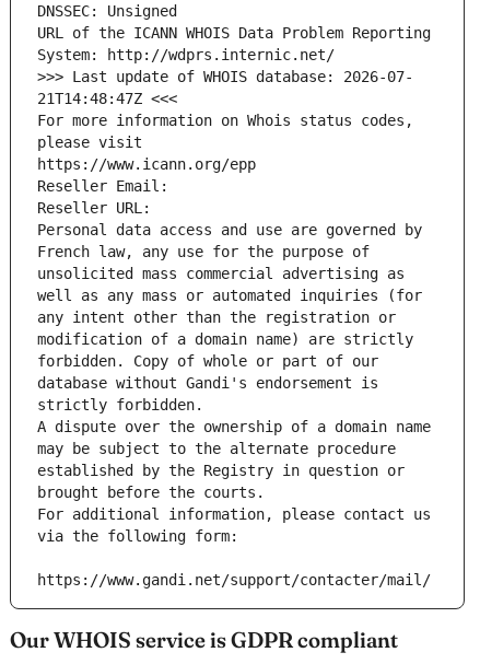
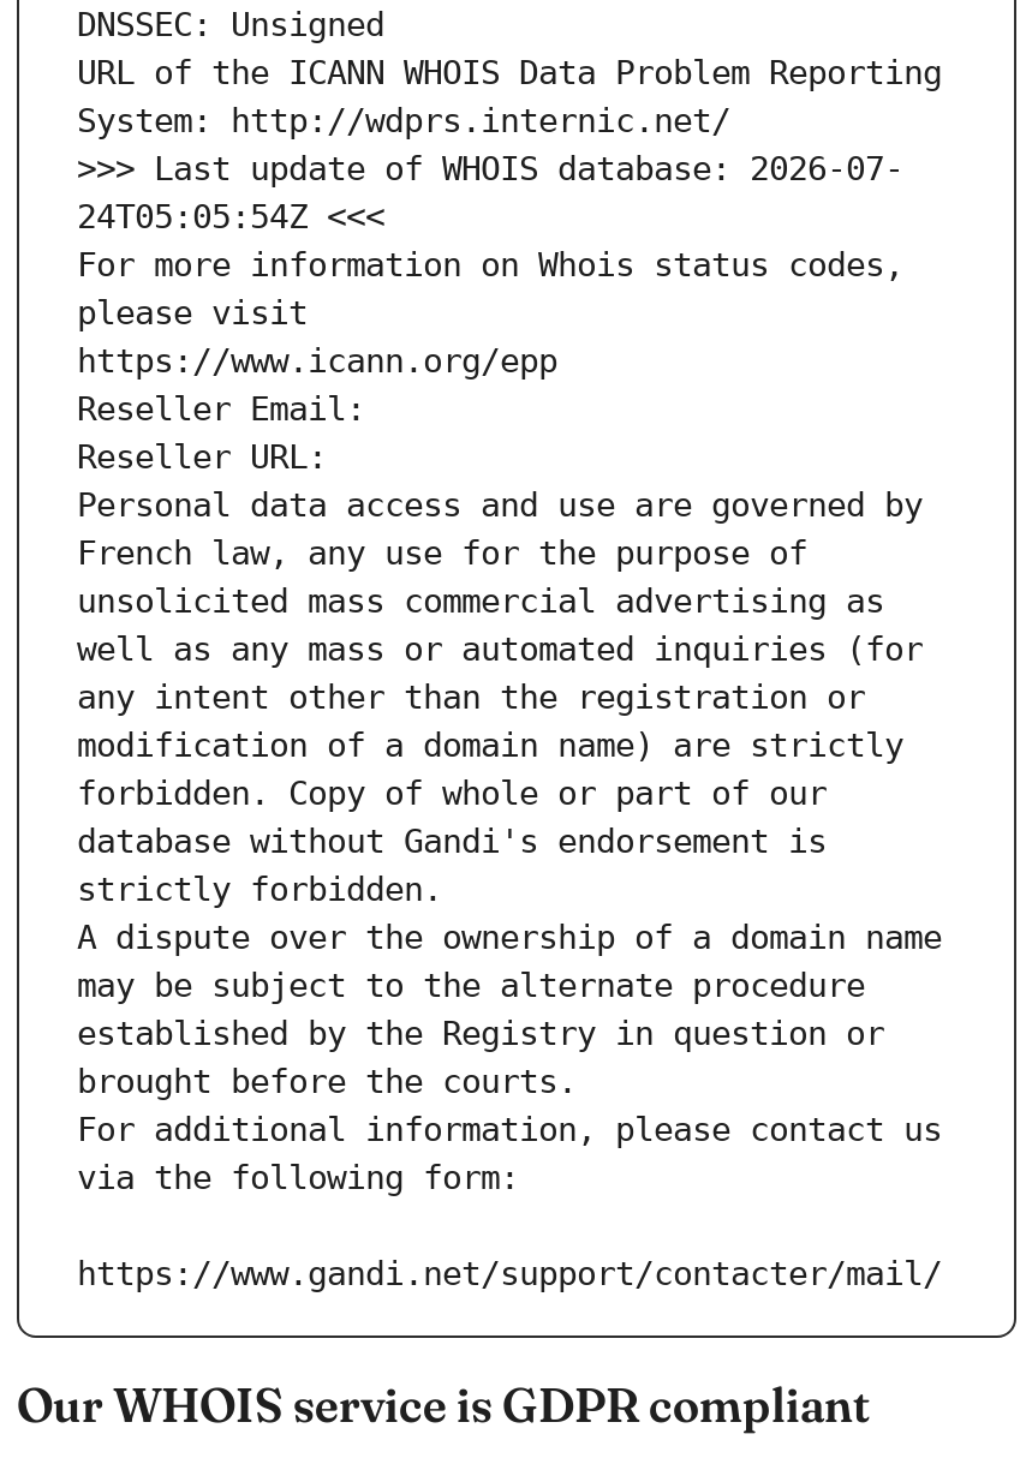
[37,90,177,108] 21T14:48:47Z <<< -> [77,198,384,236] 24T05:05:54Z <<<

